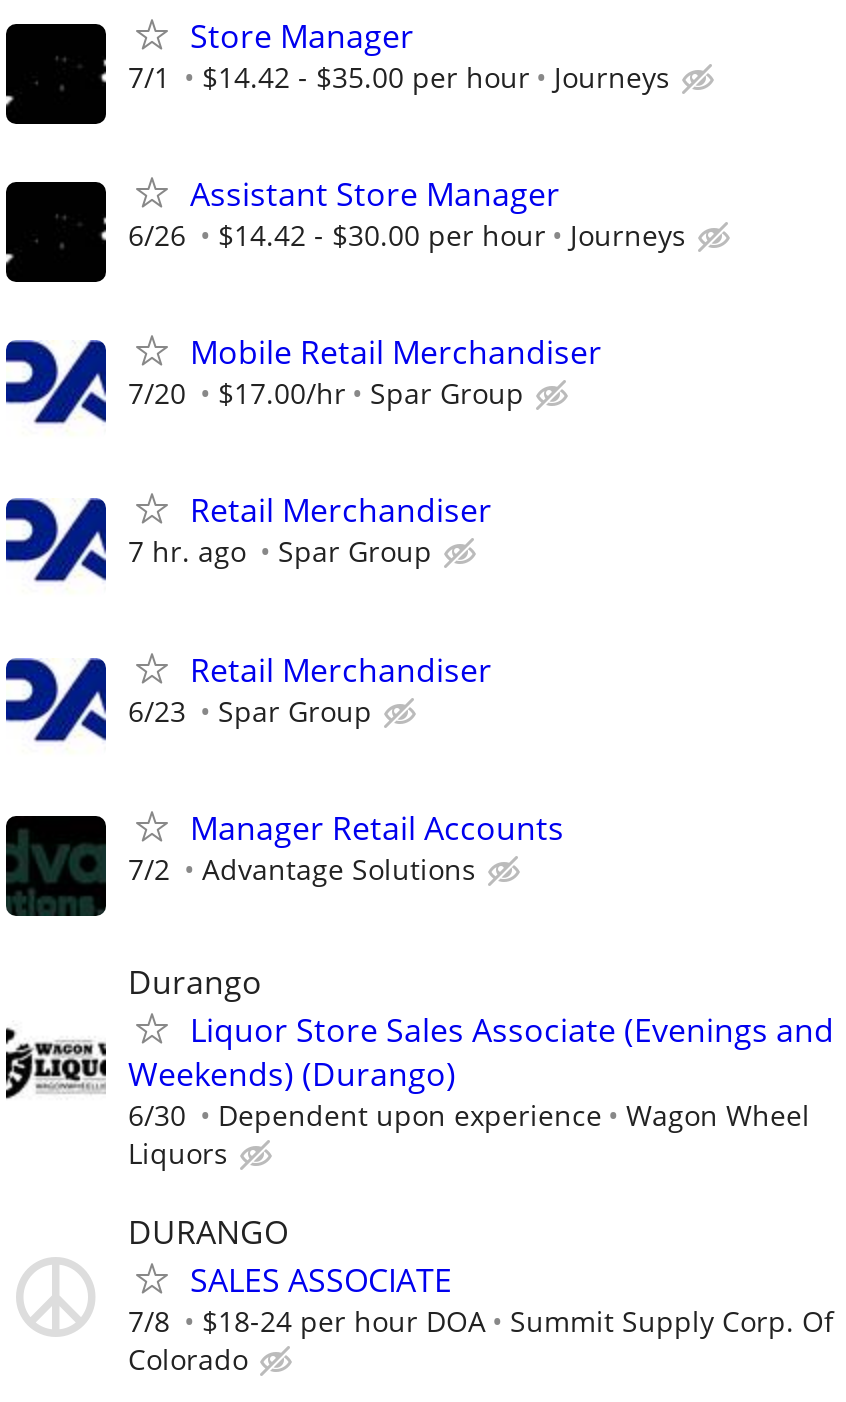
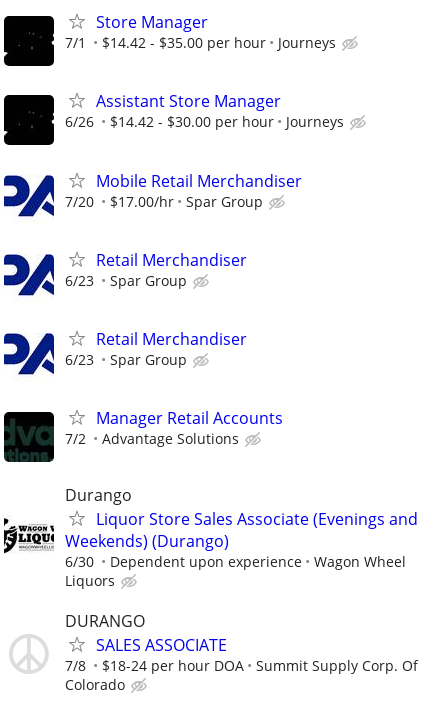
[128,533,432,571] 7 hr. ago Spar Group -> [65,271,187,290] 6/23 Spar Group

